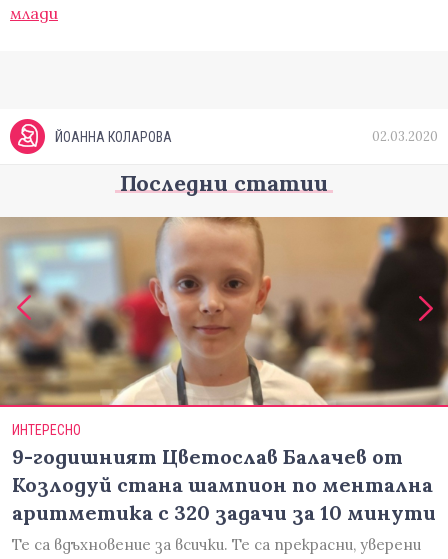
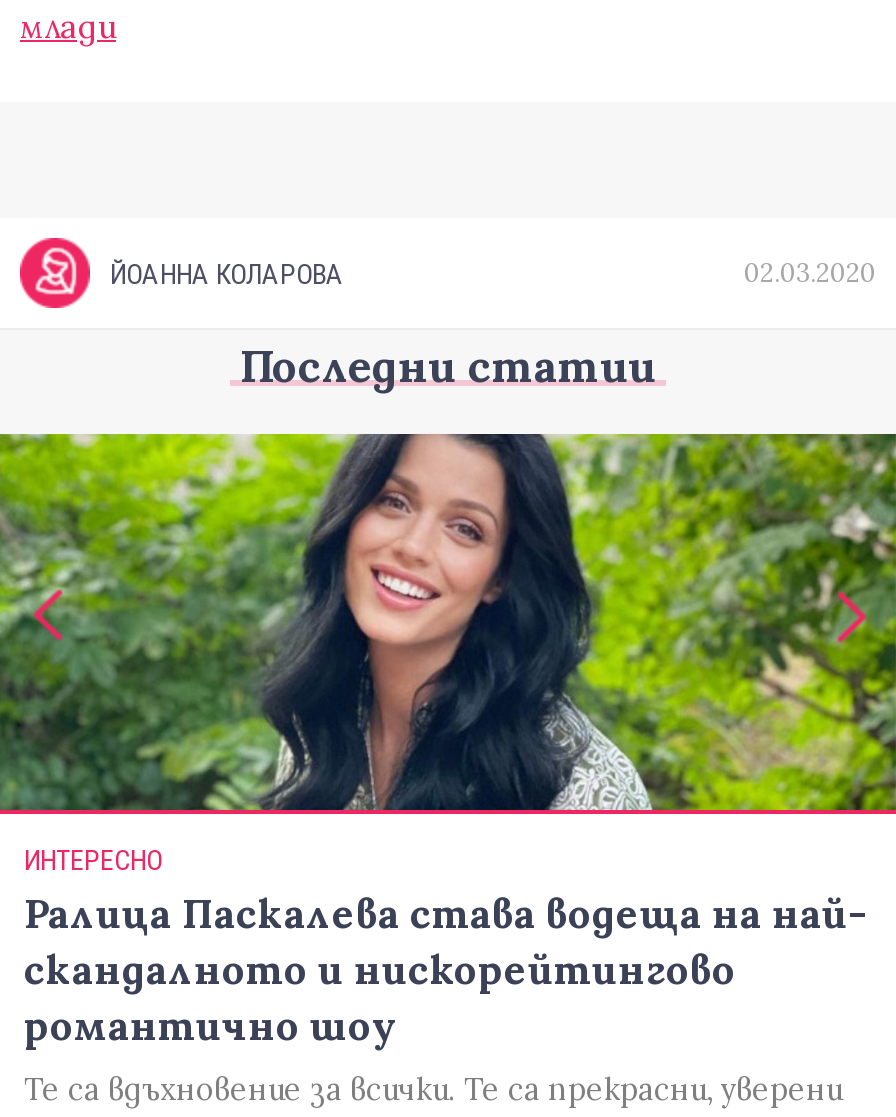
[3,216,445,525] [image] | 9-годишният Цветослав Балачев от | Козлодуй стана шампион по ментална | аритметика с 320 задачи за 10 минути -> [6,432,890,1050] [image] | Ралица Паскалева става водеща на най- | скандалното и нискорейтингово | романтично шоу

